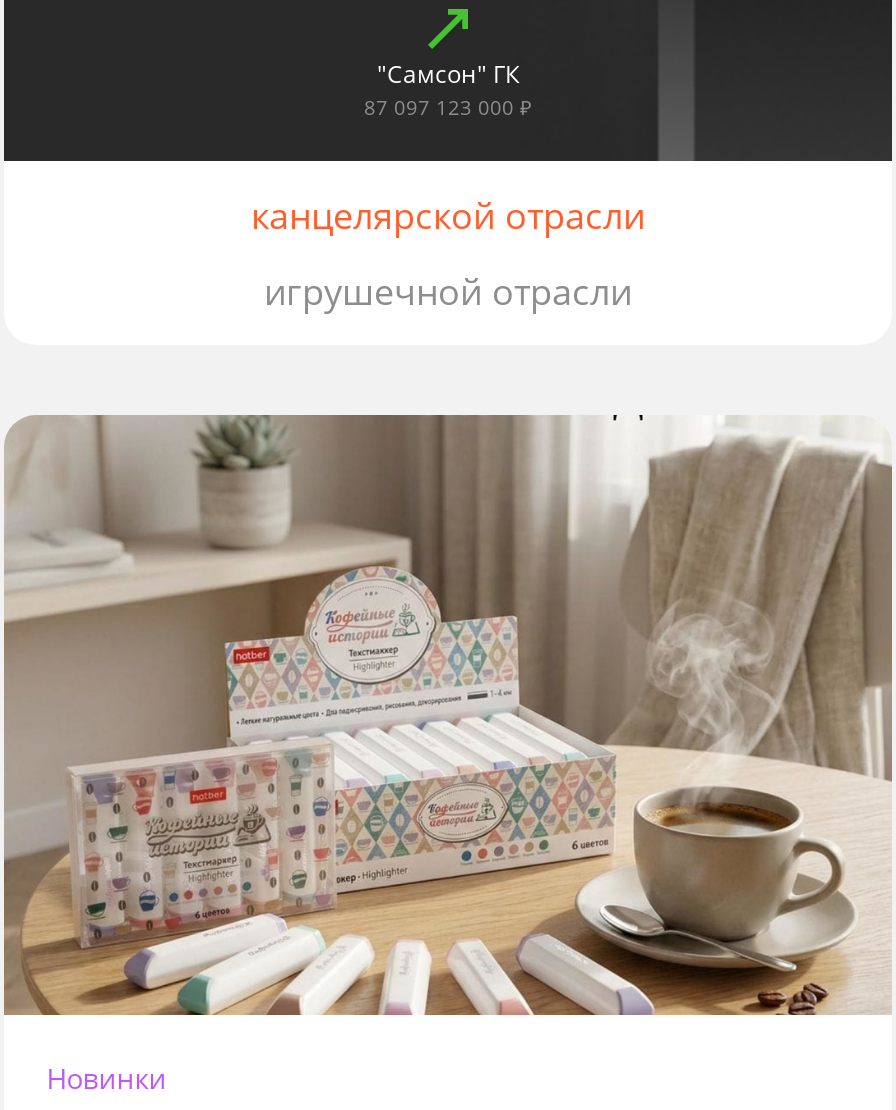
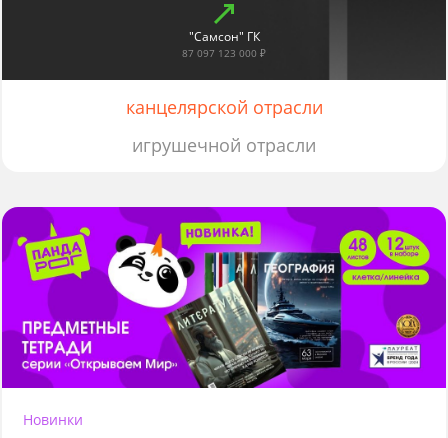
[6,412,890,1018] [image] -> [3,206,445,389] [image]

